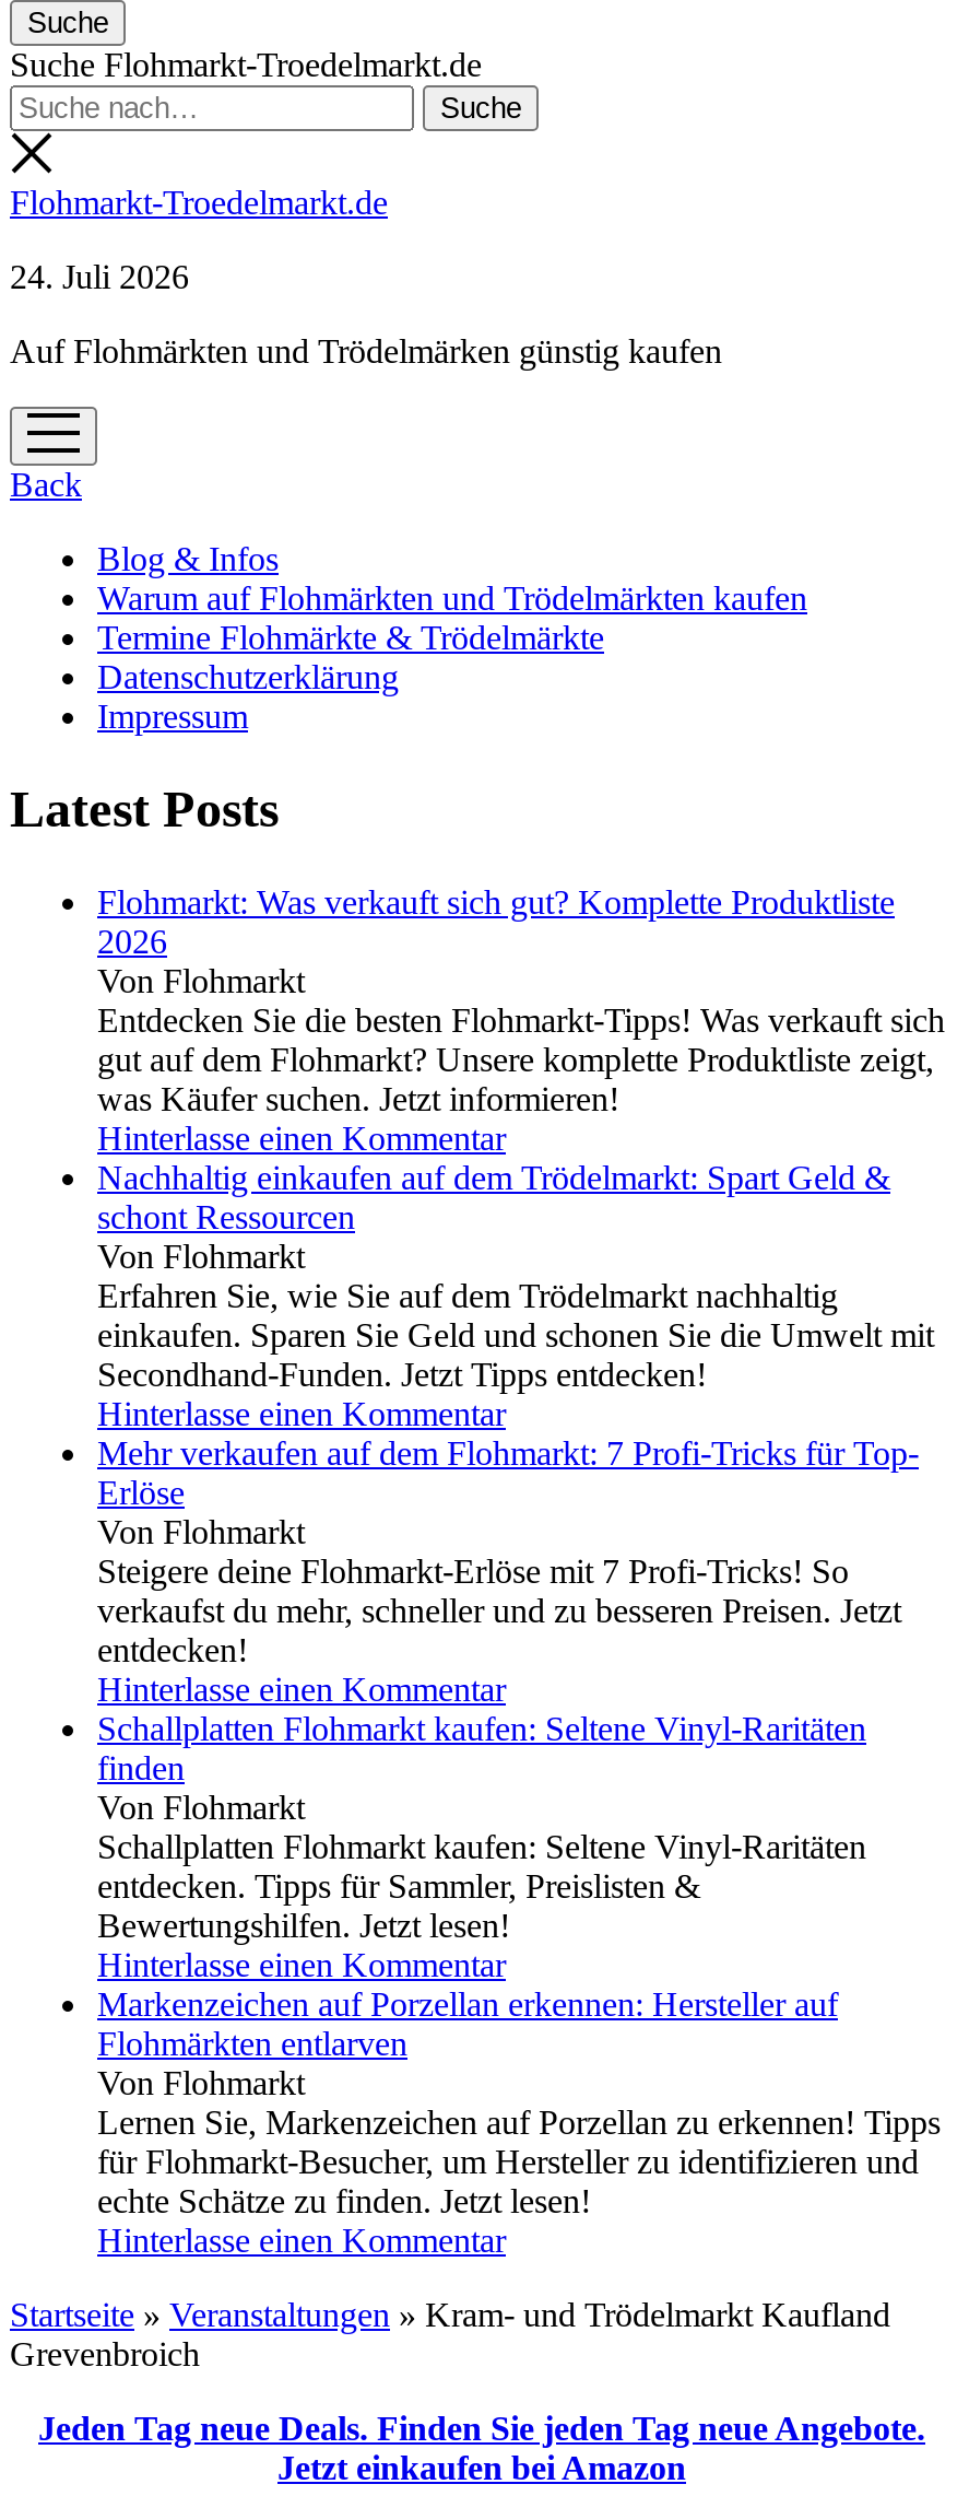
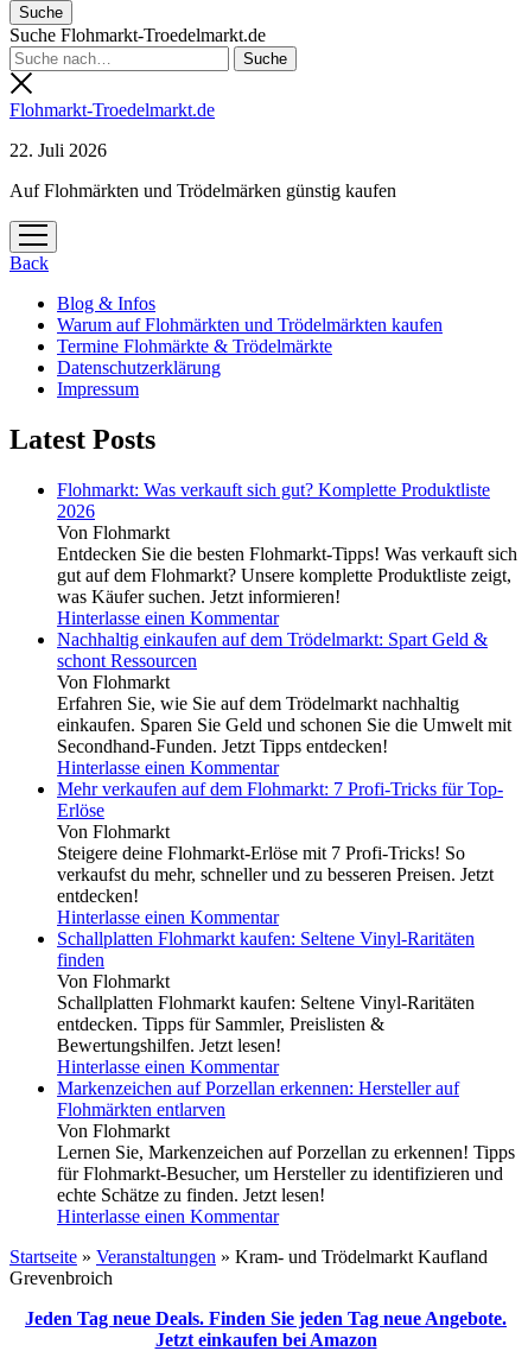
[10,258,189,295] 24. Juli 2026 -> [9,140,107,160] 22. Juli 2026

